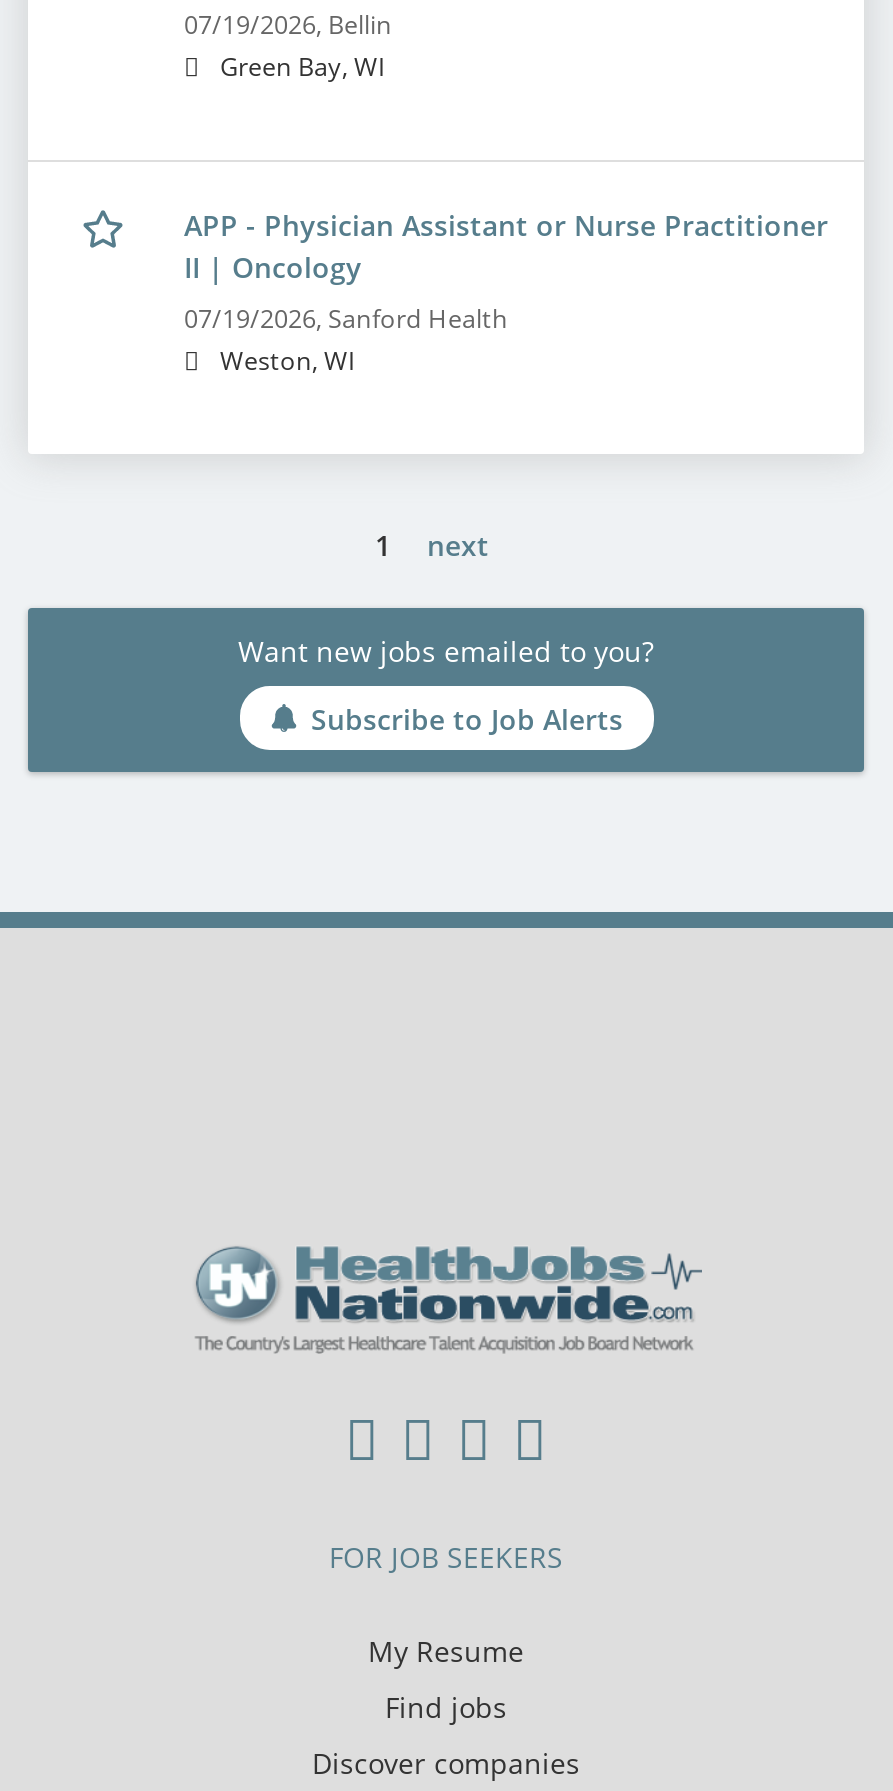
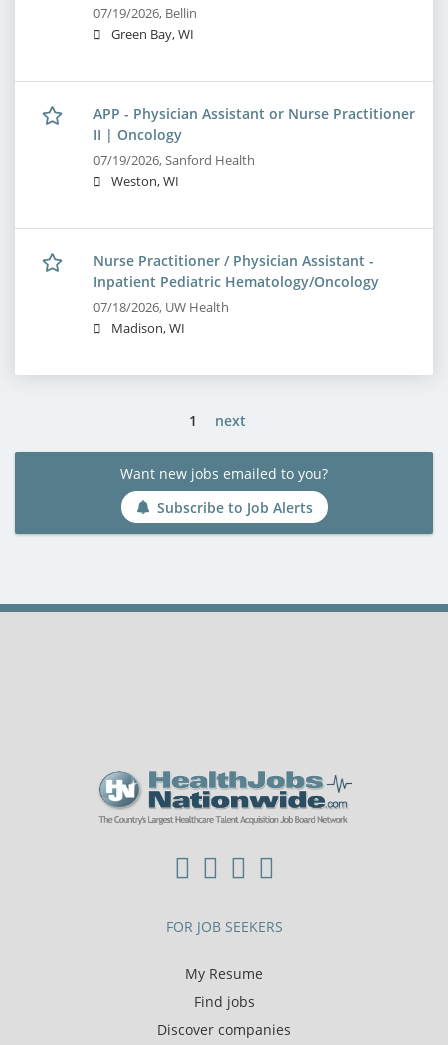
none -> [93,251,379,337] Nurse Practitioner / Physician Assistant - | Inpatient Pediatric Hematology/Oncology | 07/18/2026, UW Health | Madison, WI

